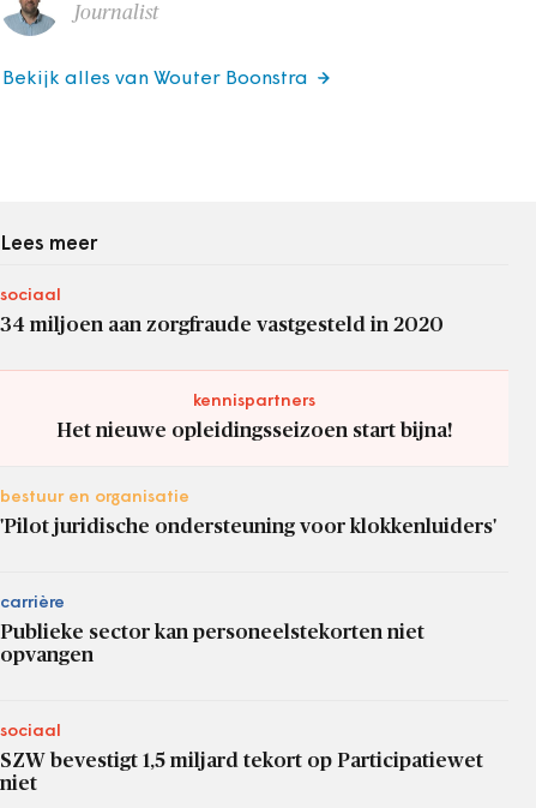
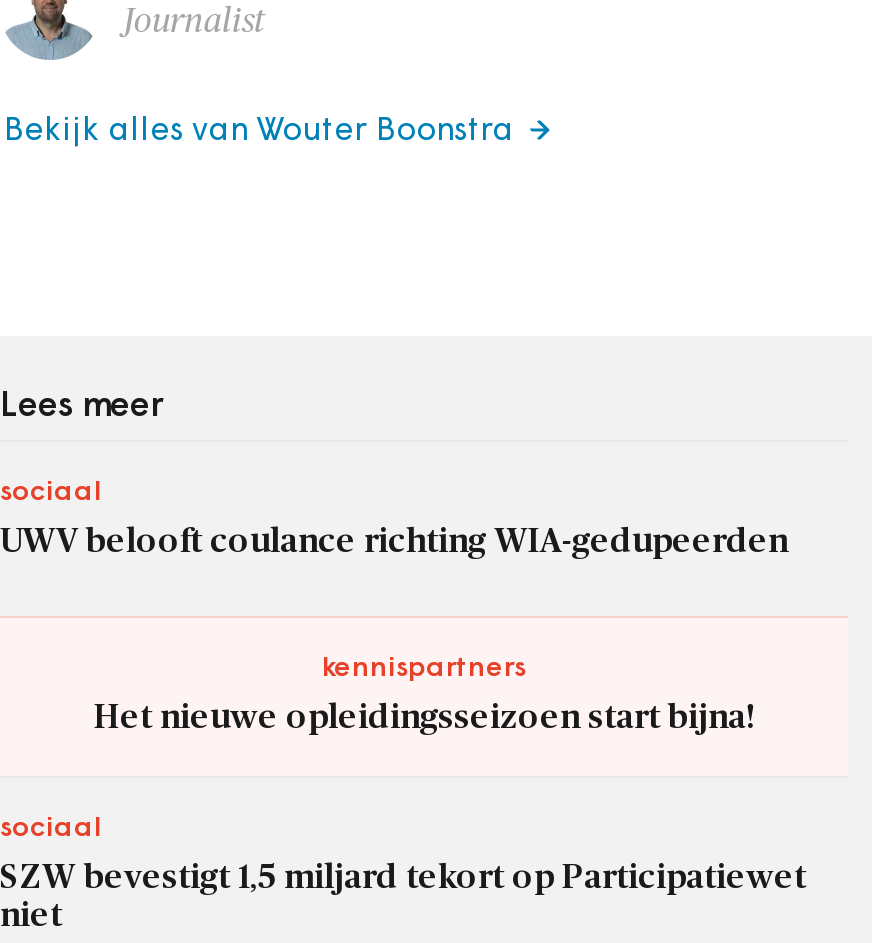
[0,315,444,335] 34 miljoen aan zorgfraude vastgesteld in 2020 -> [0,524,788,558] UWV belooft coulance richting WIA-gedupeerden
[0,489,496,537] bestuur en organisatie | 'Pilot juridische ondersteuning voor klokkenluiders' -> none
[0,594,424,665] carrière | Publieke sector kan personeelstekorten niet | opvangen -> none

